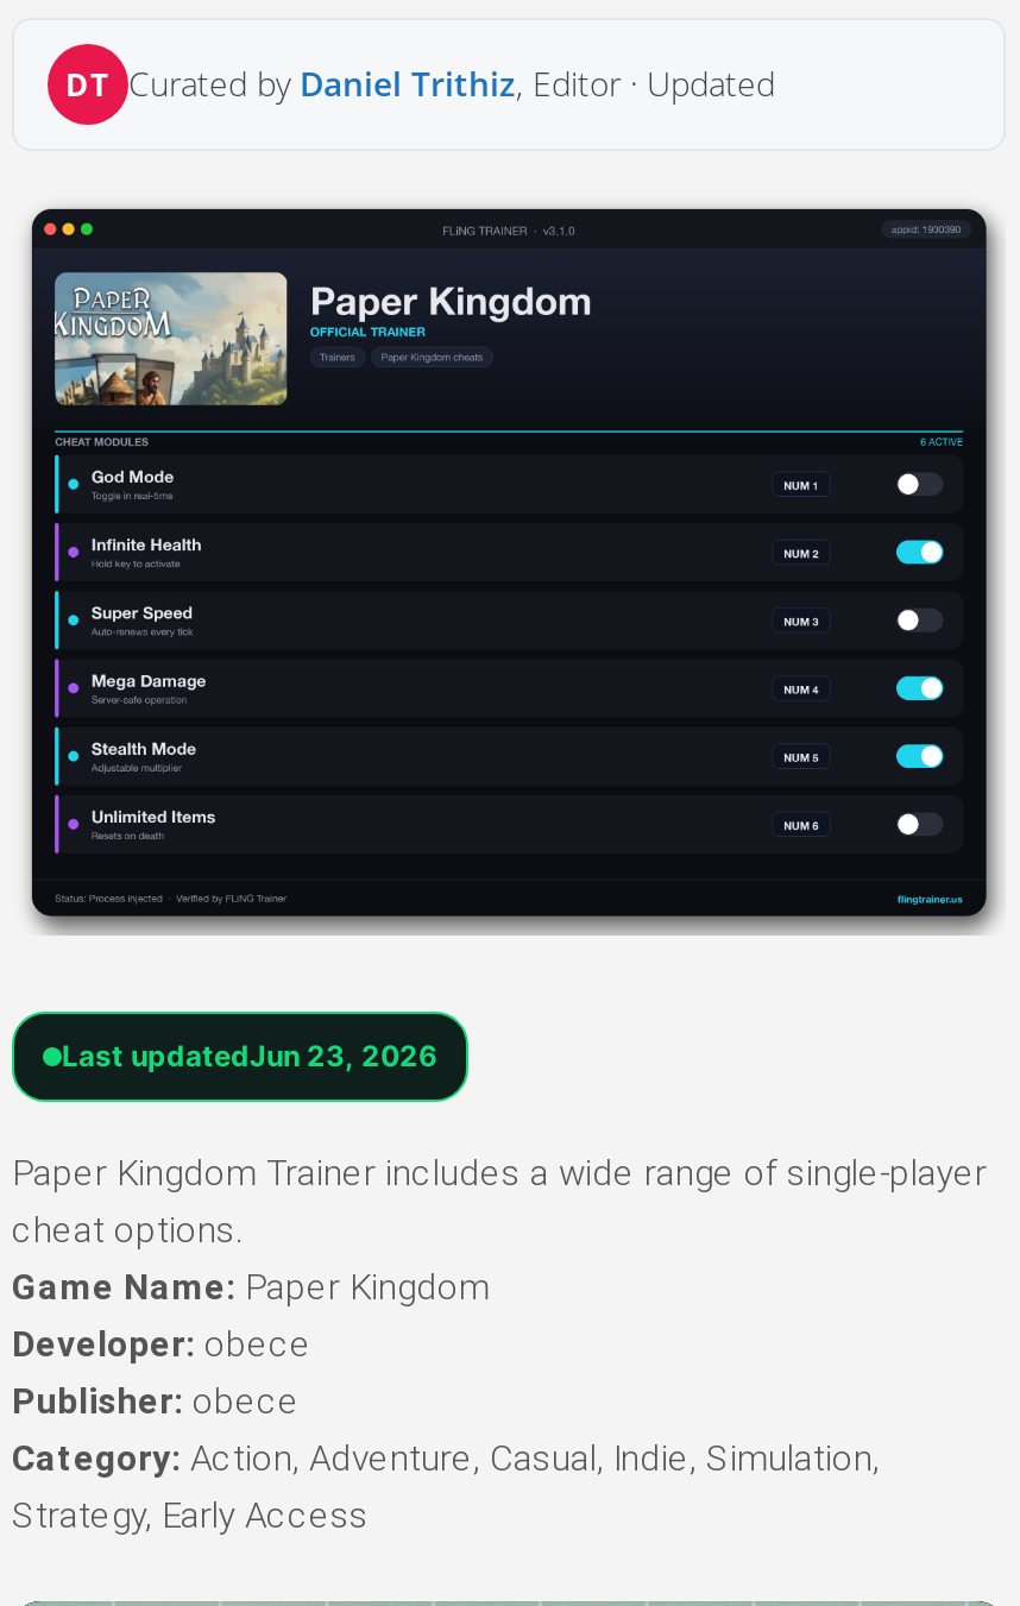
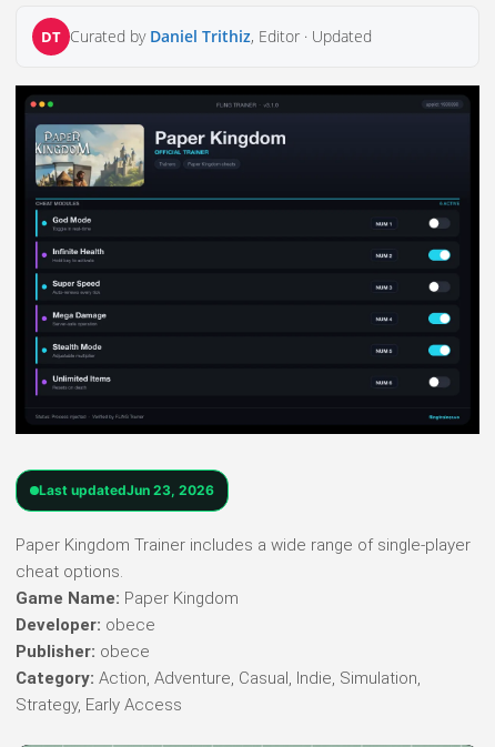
[12,189,1006,936] [image] -> [14,84,481,435] [image]

